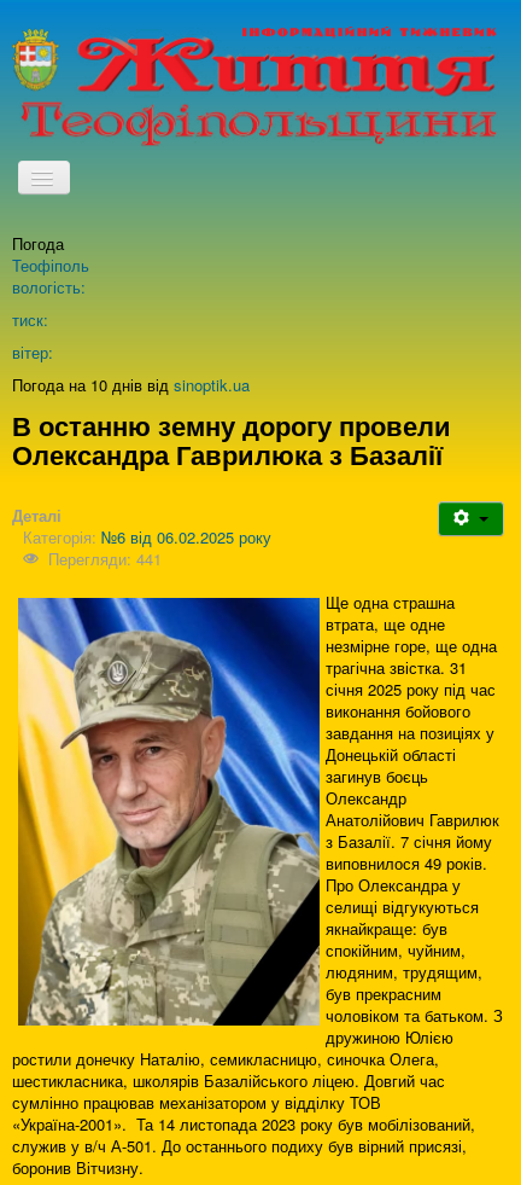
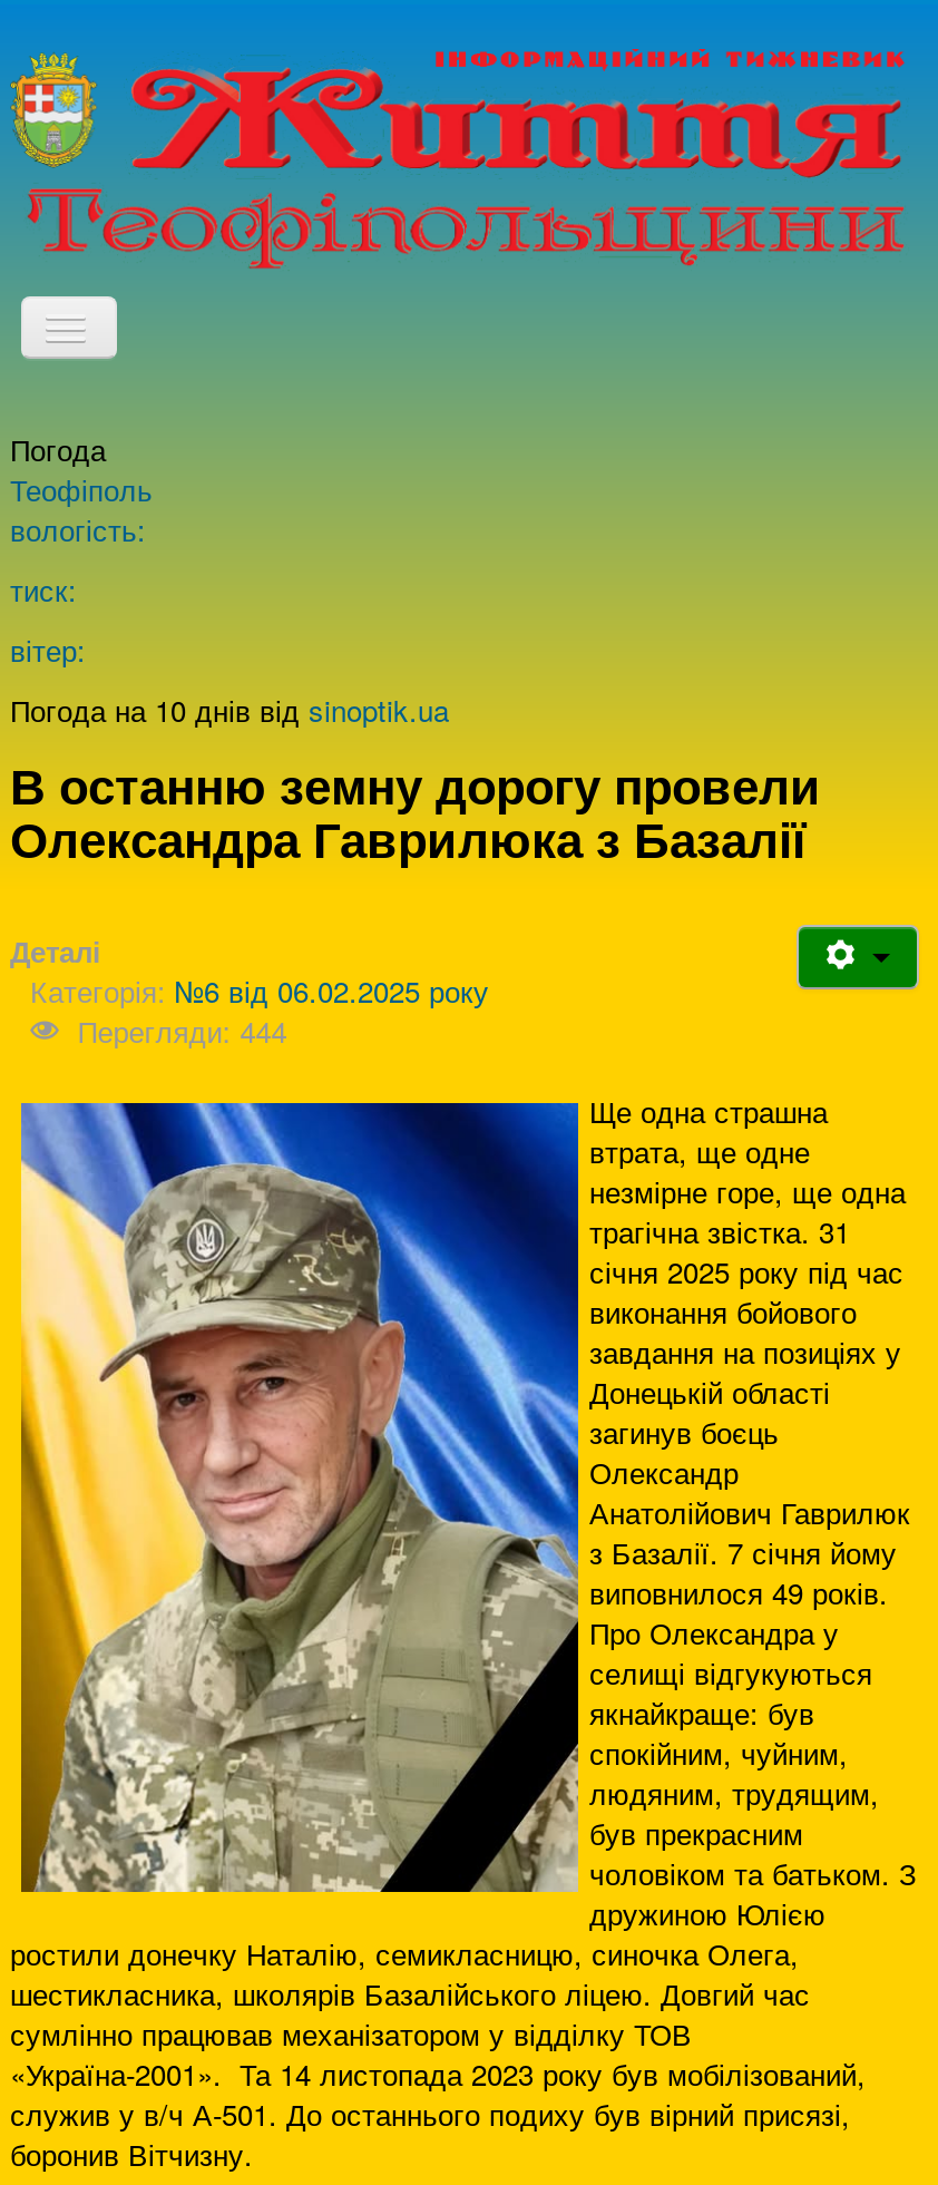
[48,547,162,570] Перегляди: 441 -> [77,1009,287,1052] Перегляди: 444

